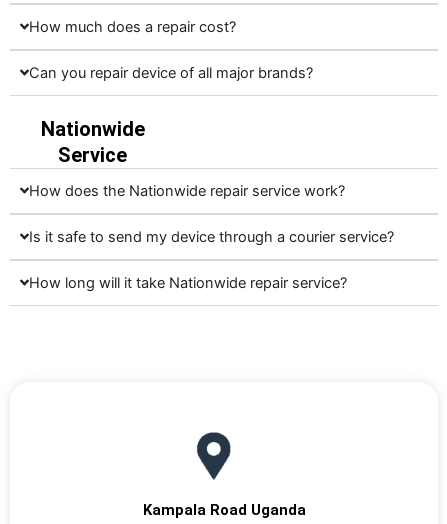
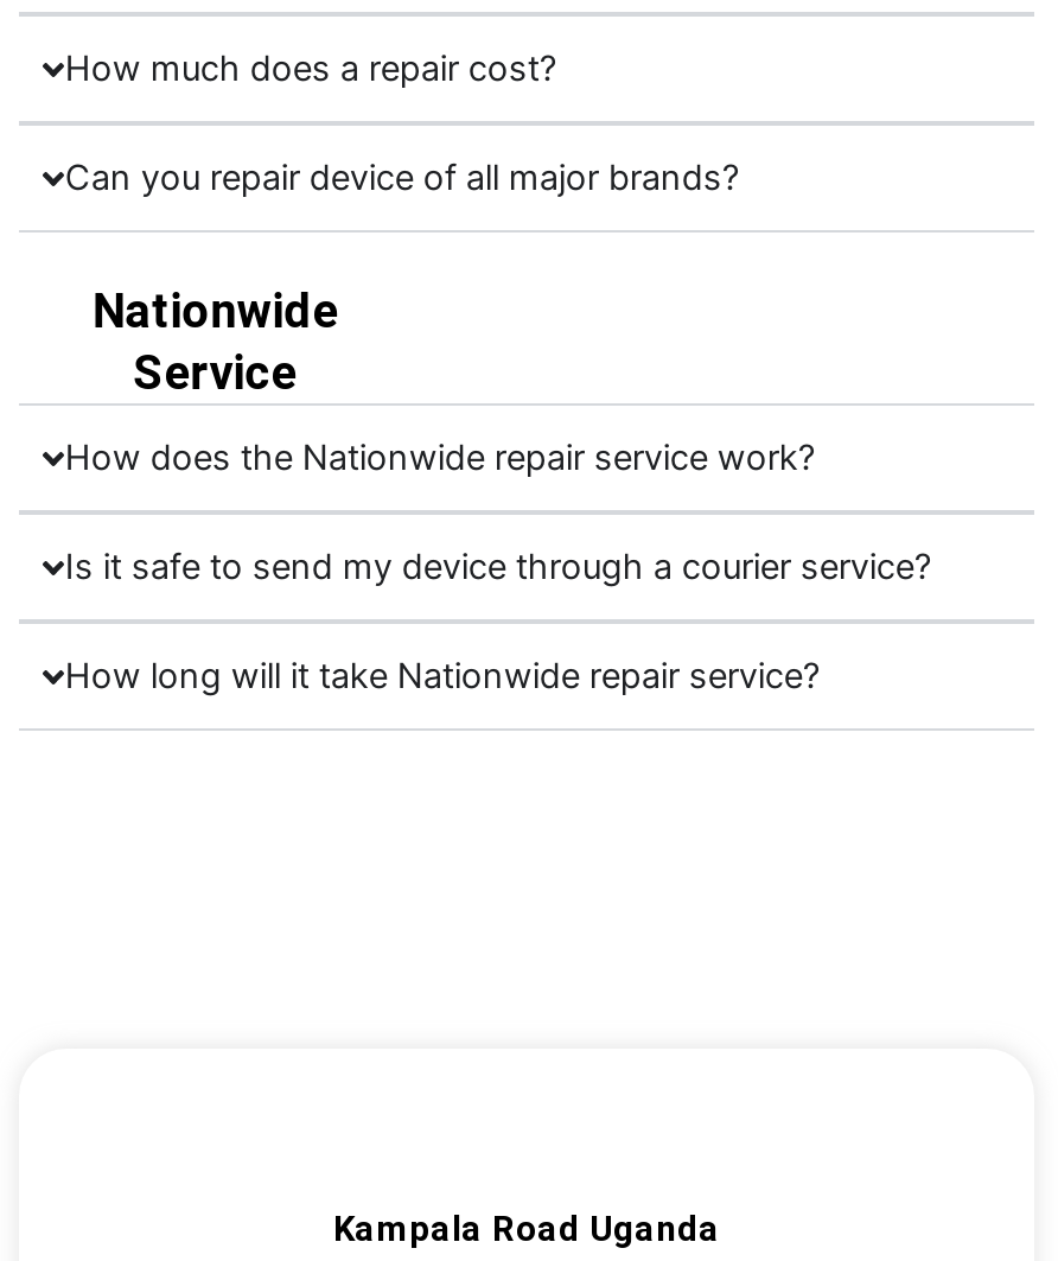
[196,431,232,481] [image] -> none

